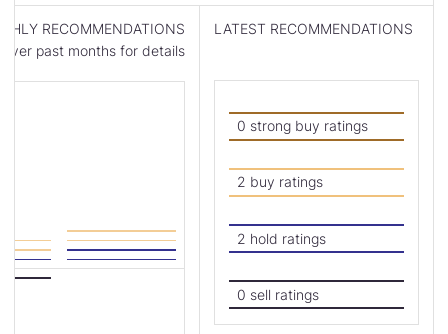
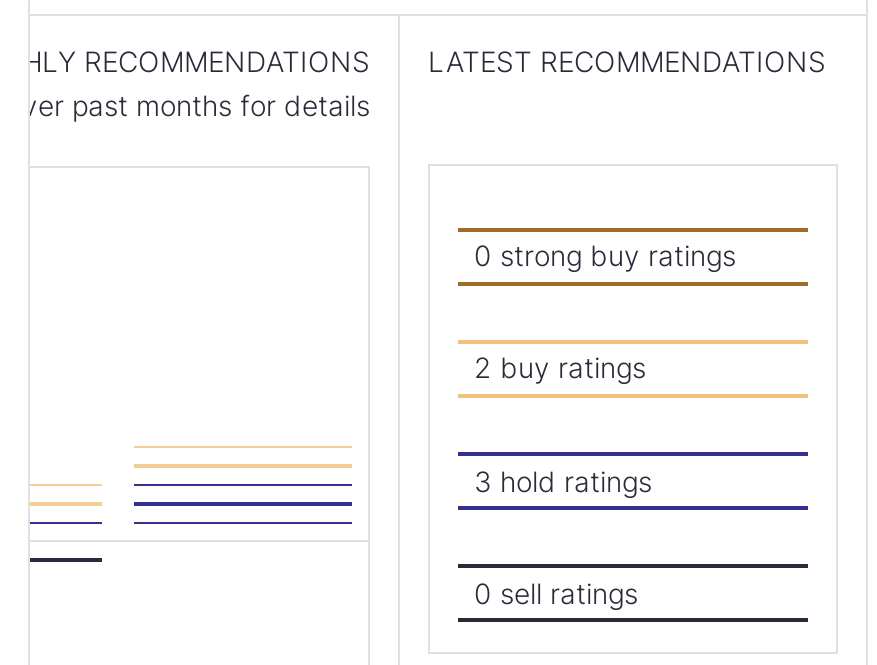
[237,229,326,246] 2 hold ratings -> [474,463,652,497] 3 hold ratings

